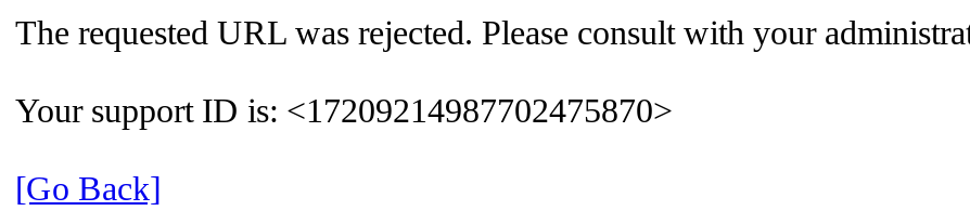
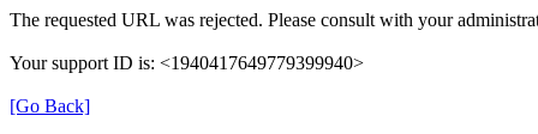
[15,92,673,129] Your support ID is: <17209214987702475870> -> [10,53,364,73] Your support ID is: <1940417649779399940>

